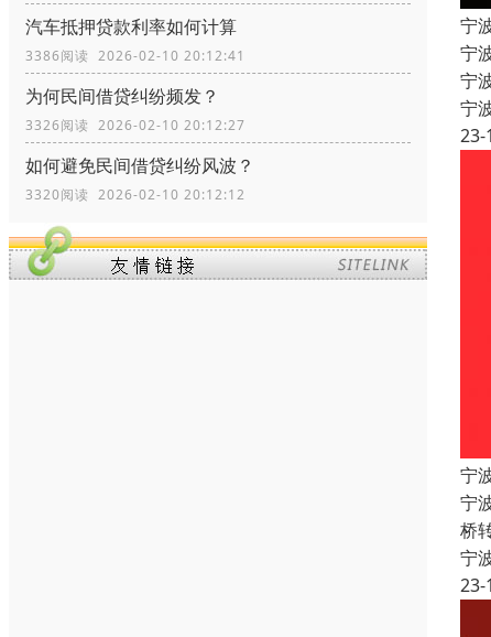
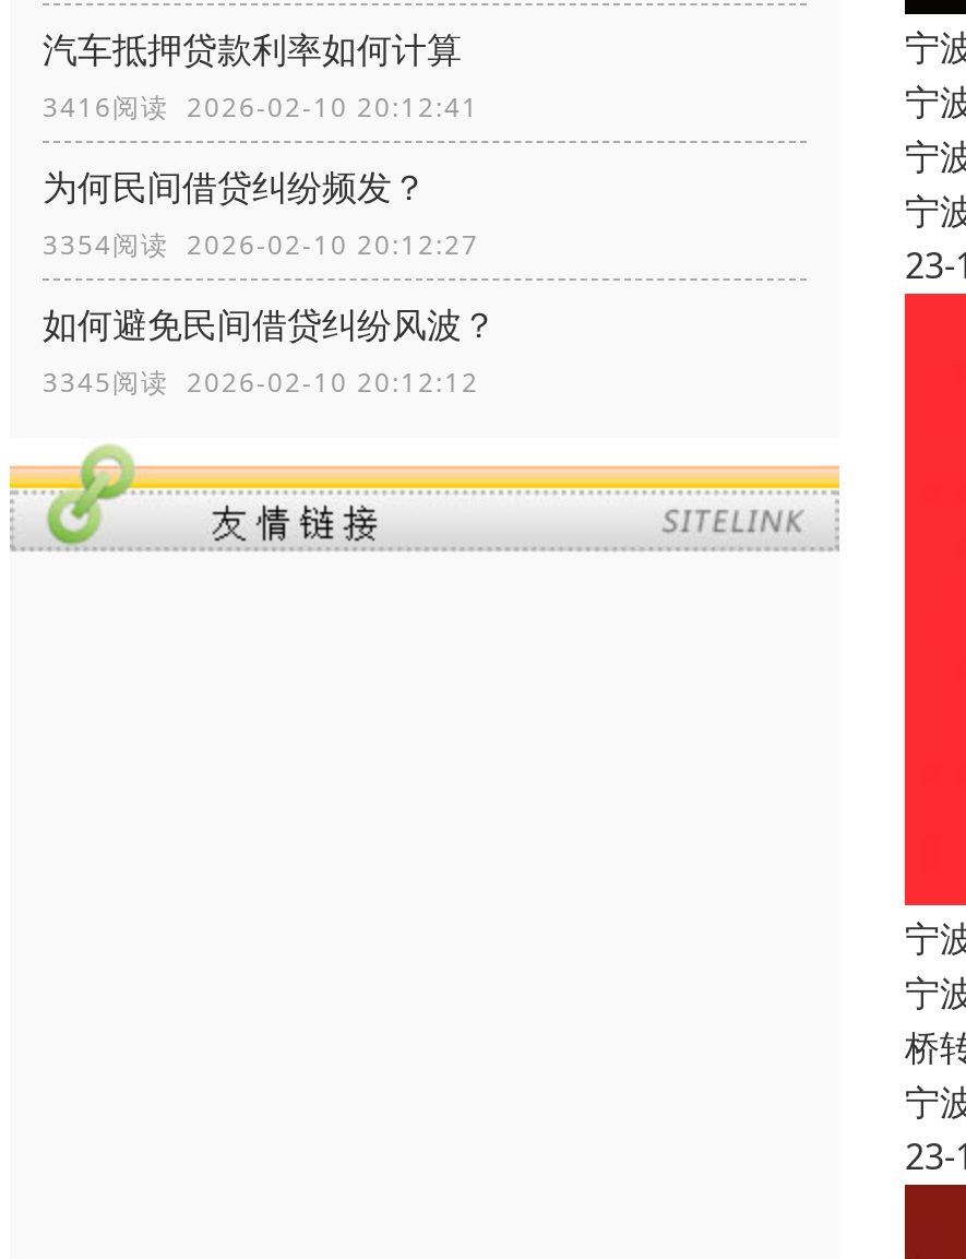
[25,47,245,65] 3386阅读 2026-02-10 20:12:41 -> [43,89,479,126] 3416阅读 2026-02-10 20:12:41
[25,116,245,135] 3326阅读 2026-02-10 20:12:27 -> [43,226,479,264] 3354阅读 2026-02-10 20:12:27
[25,185,245,204] 3320阅读 2026-02-10 20:12:12 -> [43,364,479,401] 3345阅读 2026-02-10 20:12:12

